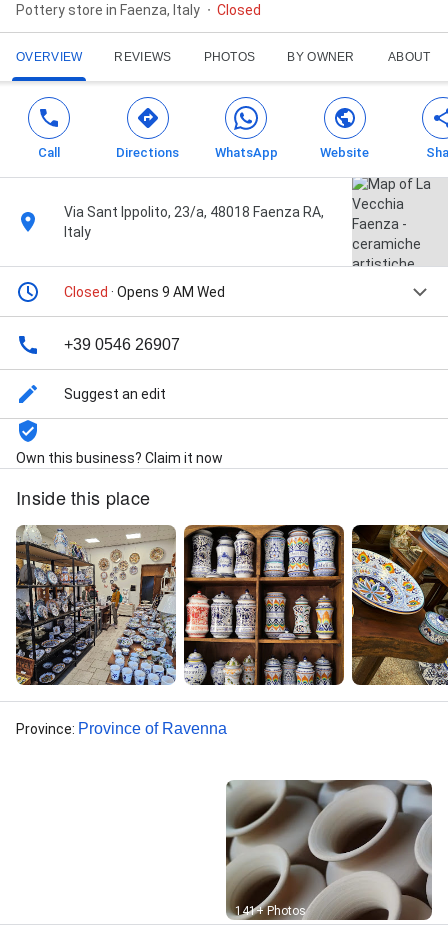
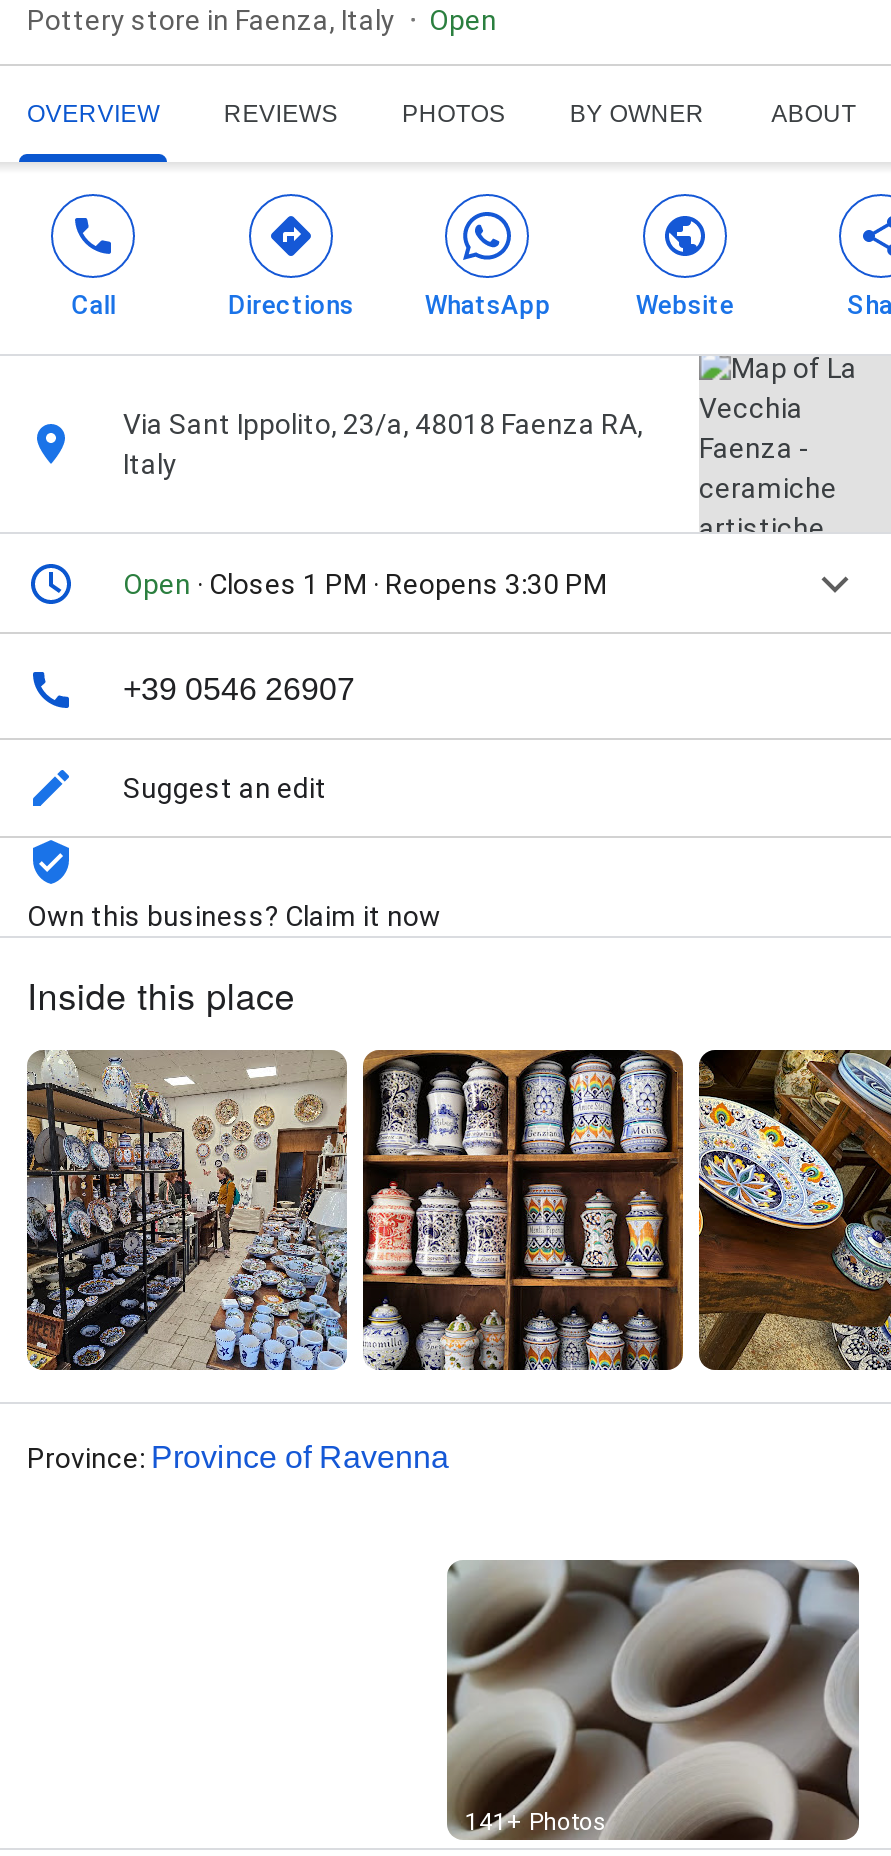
[217,2,261,18] Closed -> [429,4,497,36] Open
[64,284,225,300] Closed · Opens 9 AM Wed -> [123,568,607,600] Open · Closes 1 PM · Reopens 3:30 PM

